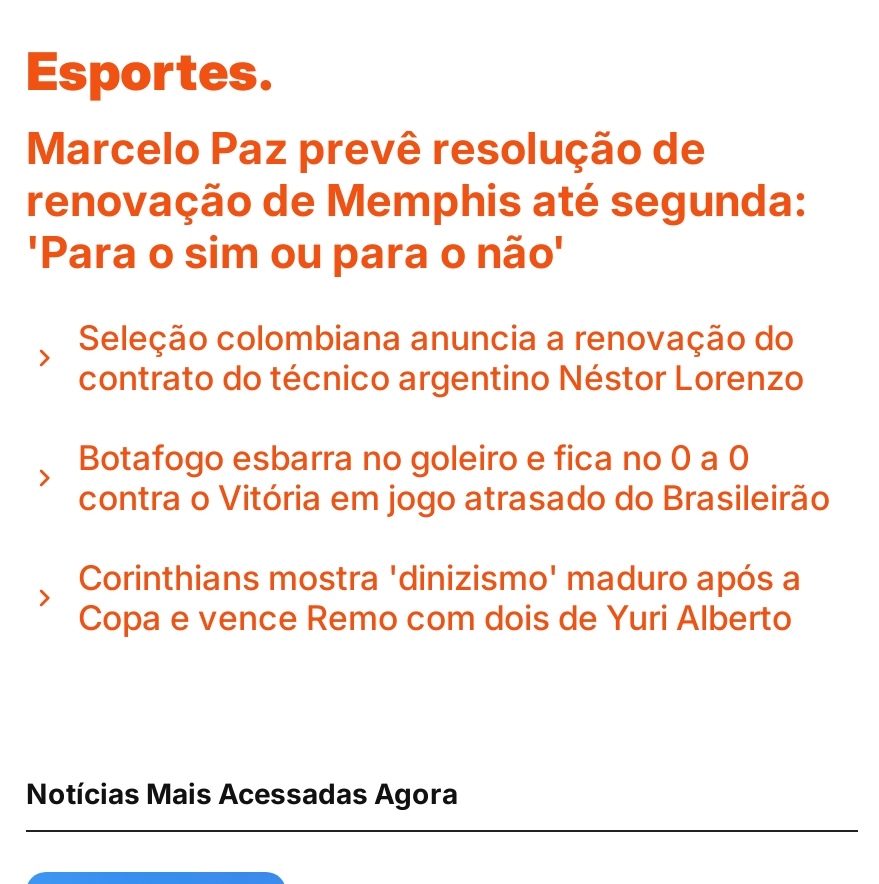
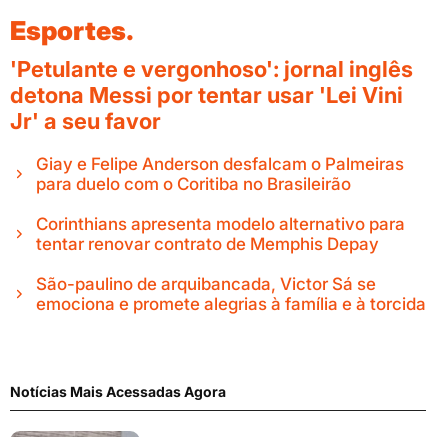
[26,122,806,278] Marcelo Paz prevê resolução de | renovação de Memphis até segunda: | 'Para o sim ou para o não' -> [10,56,413,134] 'Petulante e vergonhoso': jornal inglês | detona Messi por tentar usar 'Lei Vini | Jr' a seu favor
[78,318,804,398] Seleção colombiana anuncia a renovação do | contrato do técnico argentino Néstor Lorenzo -> [36,154,404,194] Giay e Felipe Anderson desfalcam o Palmeiras | para duelo com o Coritiba no Brasileirão
[78,438,830,518] Botafogo esbarra no goleiro e fica no 0 a 0 | contra o Vitória em jogo atrasado do Brasileirão -> [36,214,405,254] Corinthians apresenta modelo alternativo para | tentar renovar contrato de Memphis Depay
[78,558,802,638] Corinthians mostra 'dinizismo' maduro após a | Copa e vence Remo com dois de Yuri Alberto -> [36,274,426,314] São-paulino de arquibancada, Victor Sá se | emociona e promete alegrias à família e à torcida

